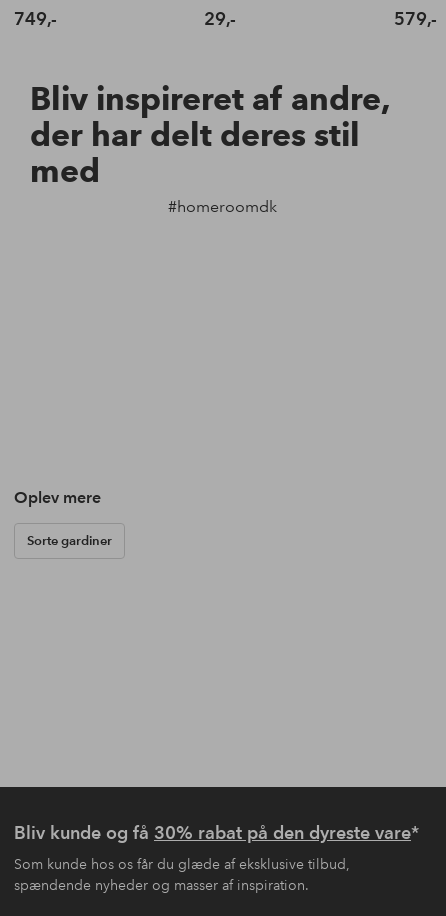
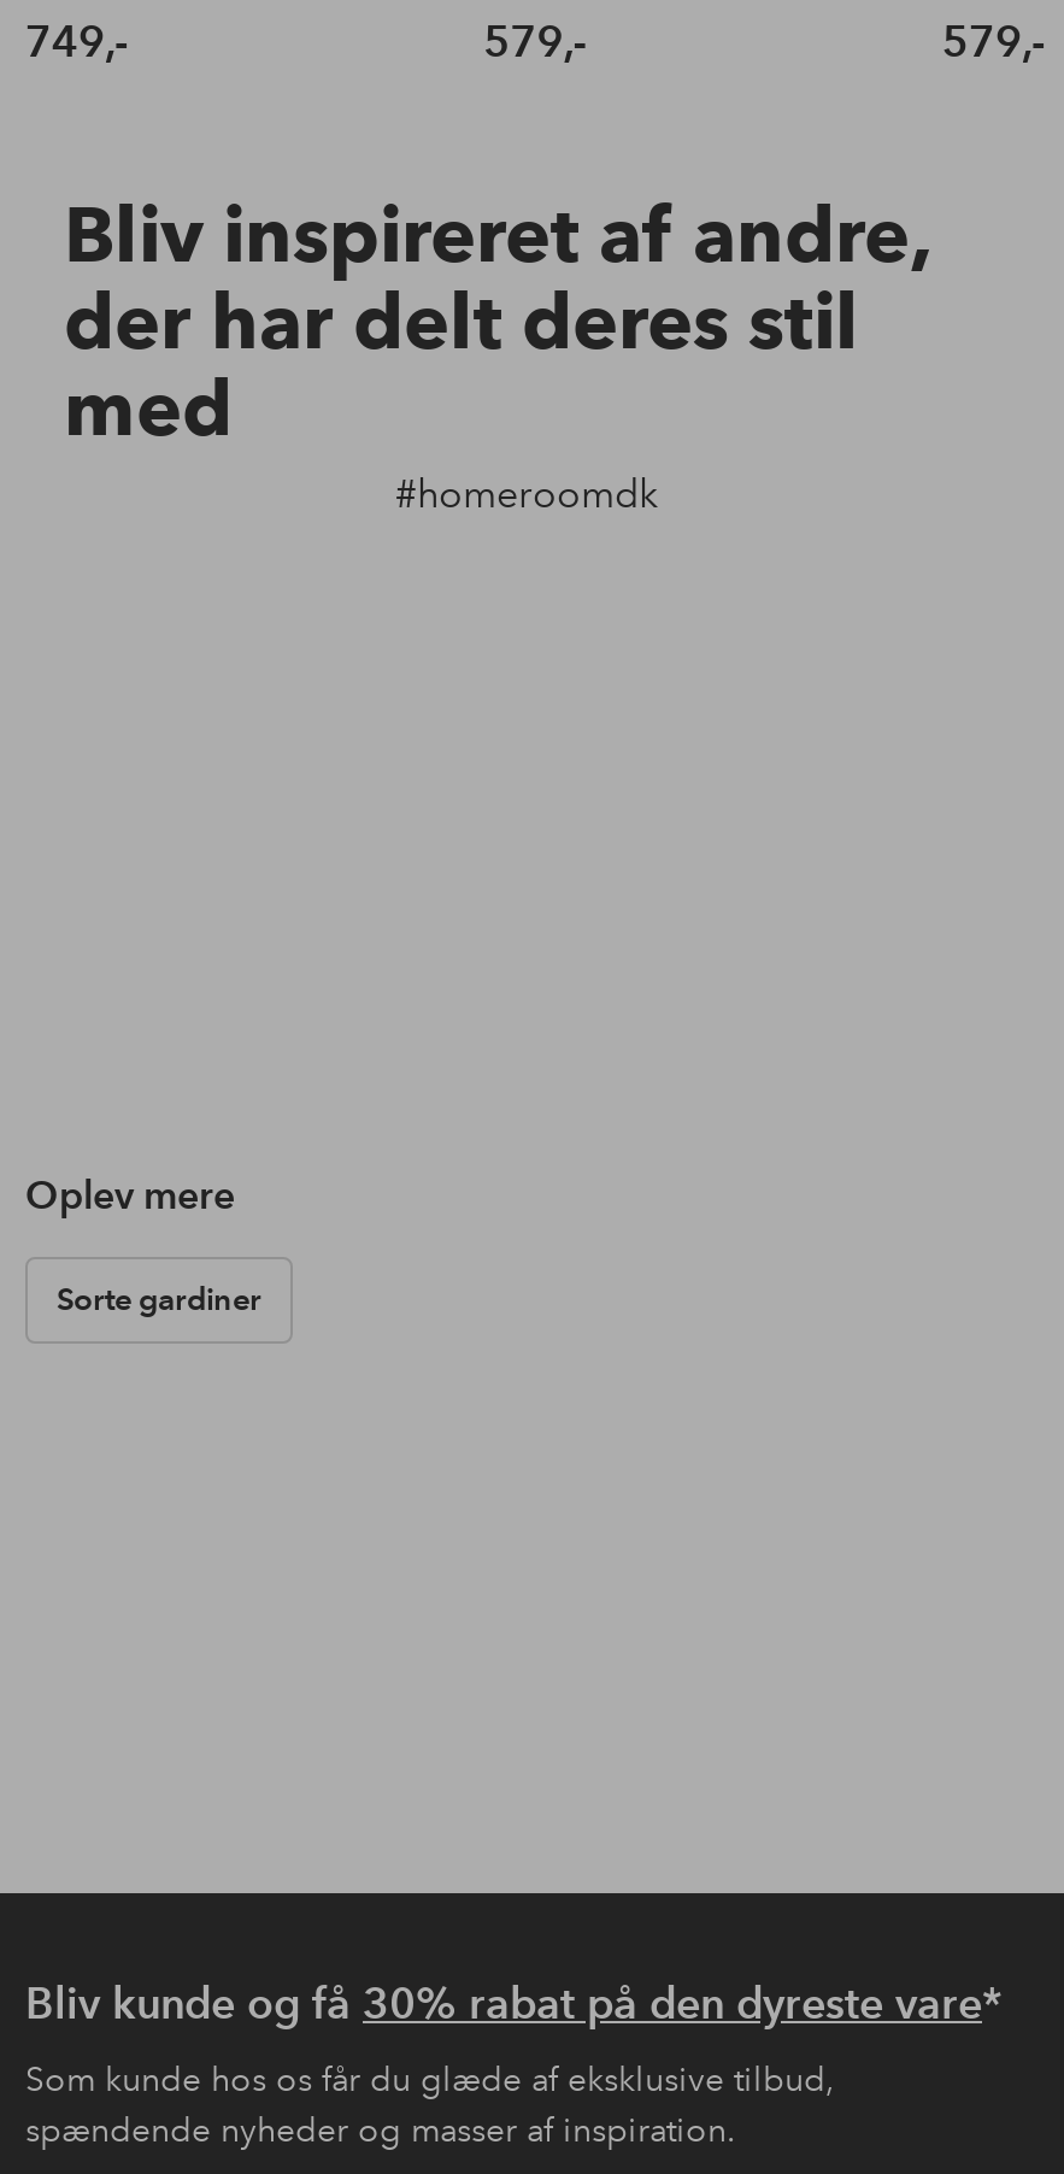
[204,7,236,28] 29,- -> [484,14,587,65] 579,-

